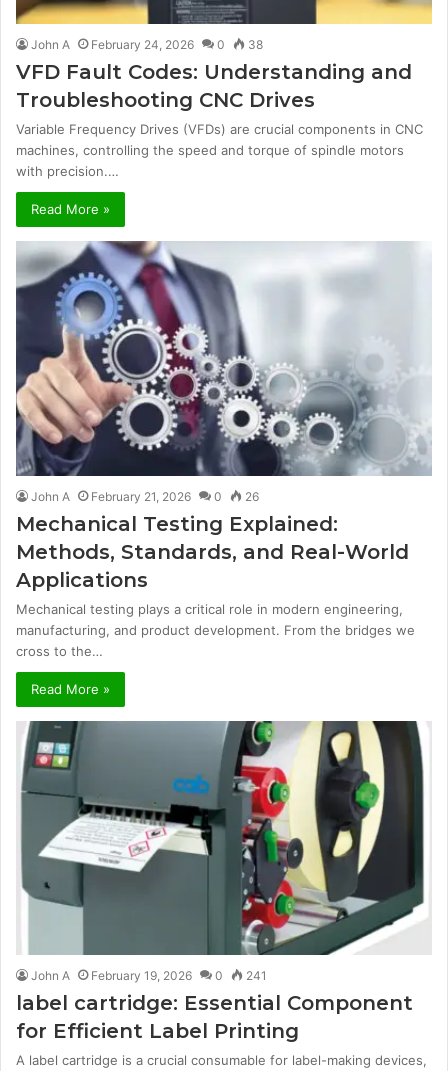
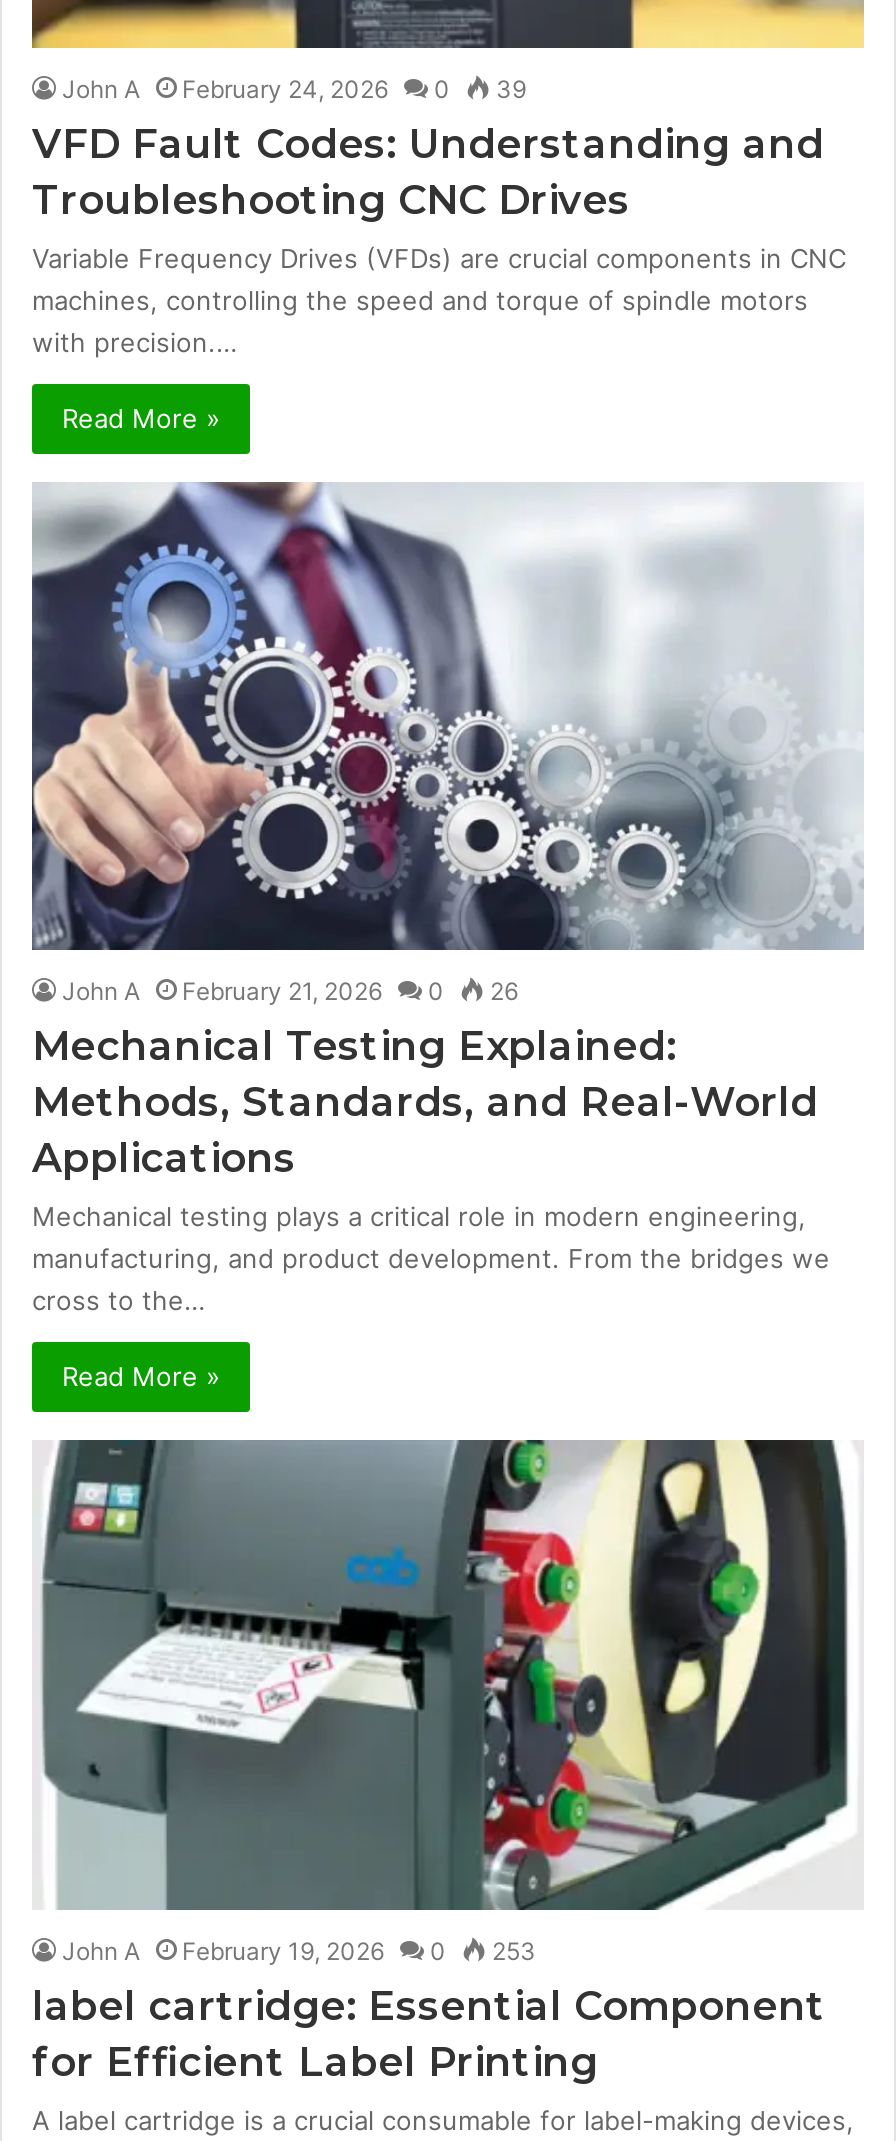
[31,37,263,52] John A February 24, 2026 0 38 -> [62,74,526,104] John A February 24, 2026 0 39
[31,968,267,983] John A February 19, 2026 0 241 -> [62,1935,536,1965] John A February 19, 2026 0 253

